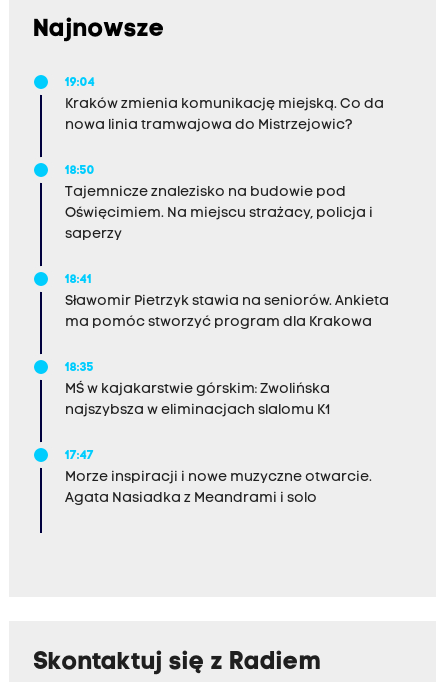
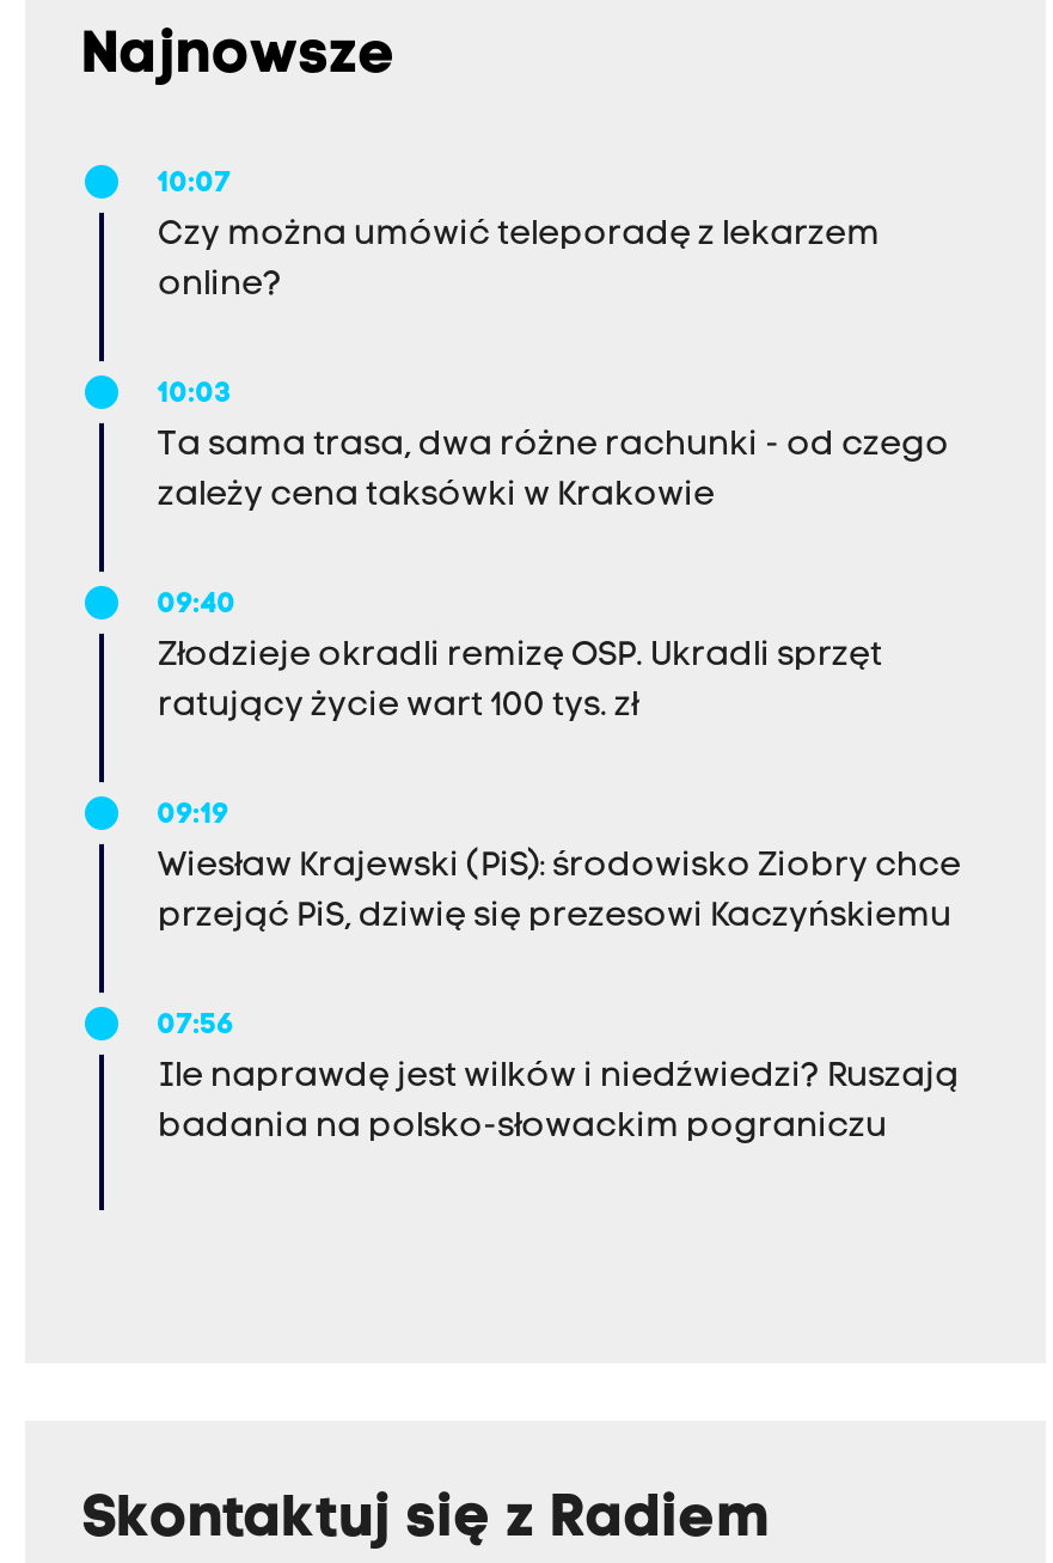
[64,77,94,89] 19:04 -> [158,170,232,199] 10:07
[64,97,383,133] Kraków zmienia komunikację miejską. Co da | nowa linia tramwajowa do Mistrzejowic? -> [158,218,880,304] Czy można umówić teleporadę z lekarzem | online?
[64,165,94,177] 18:50 -> [158,381,232,409] 10:03
[64,185,372,242] Tajemnicze znalezisko na budowie pod | Oświęcimiem. Na miejscu strażacy, policja i | saperzy -> [158,429,949,515] Ta sama trasa, dwa różne rachunki - od czego | zależy cena taksówki w Krakowie
[64,274,91,286] 18:41 -> [158,591,237,620] 09:40
[64,294,388,330] Sławomir Pietrzyk stawia na seniorów. Ankieta | ma pomóc stworzyć program dla Krakowa -> [158,639,882,725] Złodzieje okradli remizę OSP. Ukradli sprzęt | ratujący życie wart 100 tys. zł
[64,362,93,374] 18:35 -> [158,802,229,830] 09:19
[64,382,329,418] MŚ w kajakarstwie górskim: Zwolińska | najszybsza w eliminacjach slalomu K1 -> [158,850,961,936] Wiesław Krajewski (PiS): środowisko Ziobry chce | przejąć PiS, dziwię się prezesowi Kaczyńskiemu
[64,450,93,462] 17:47 -> [158,1012,234,1041] 07:56
[64,470,371,506] Morze inspiracji i nowe muzyczne otwarcie. | Agata Nasiadka z Meandrami i solo -> [158,1060,959,1146] Ile naprawdę jest wilków i niedźwiedzi? Ruszają | badania na polsko-słowackim pograniczu

